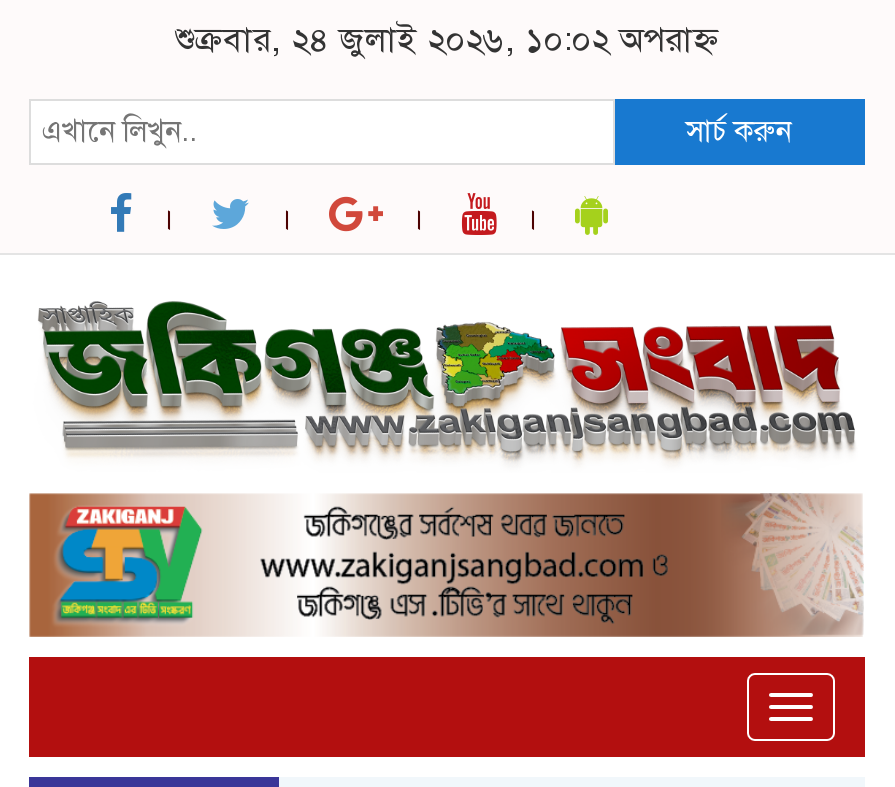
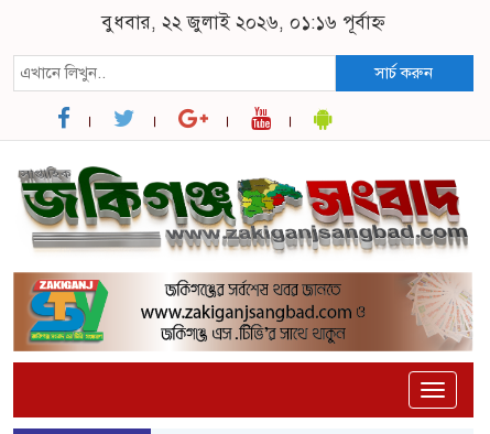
[175,19,719,61] শুক্রবার, ২৪ জুলাই ২০২৬, ১০:০২ অপরাহ্ন -> [101,11,385,34] বুধবার, ২২ জুলাই ২০২৬, ০১:১৬ পূর্বাহ্ন

